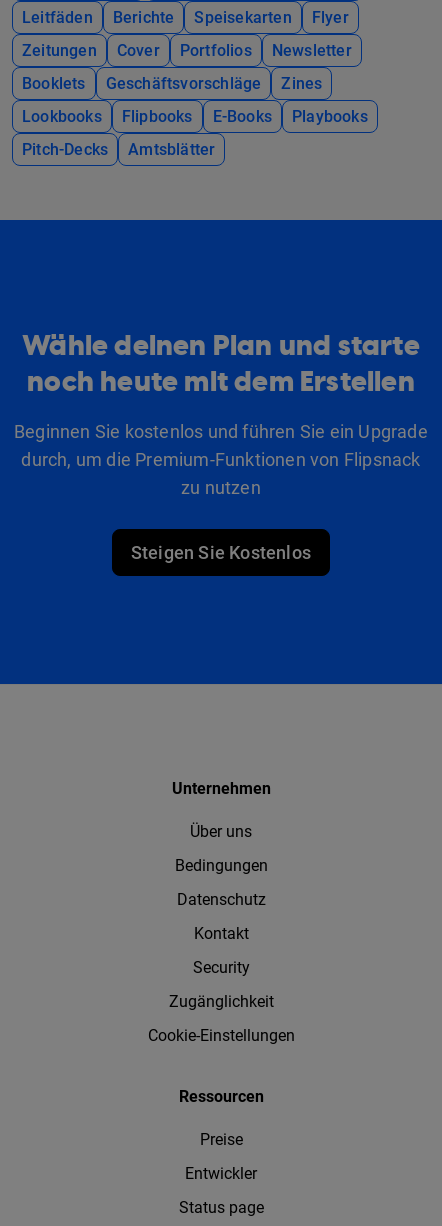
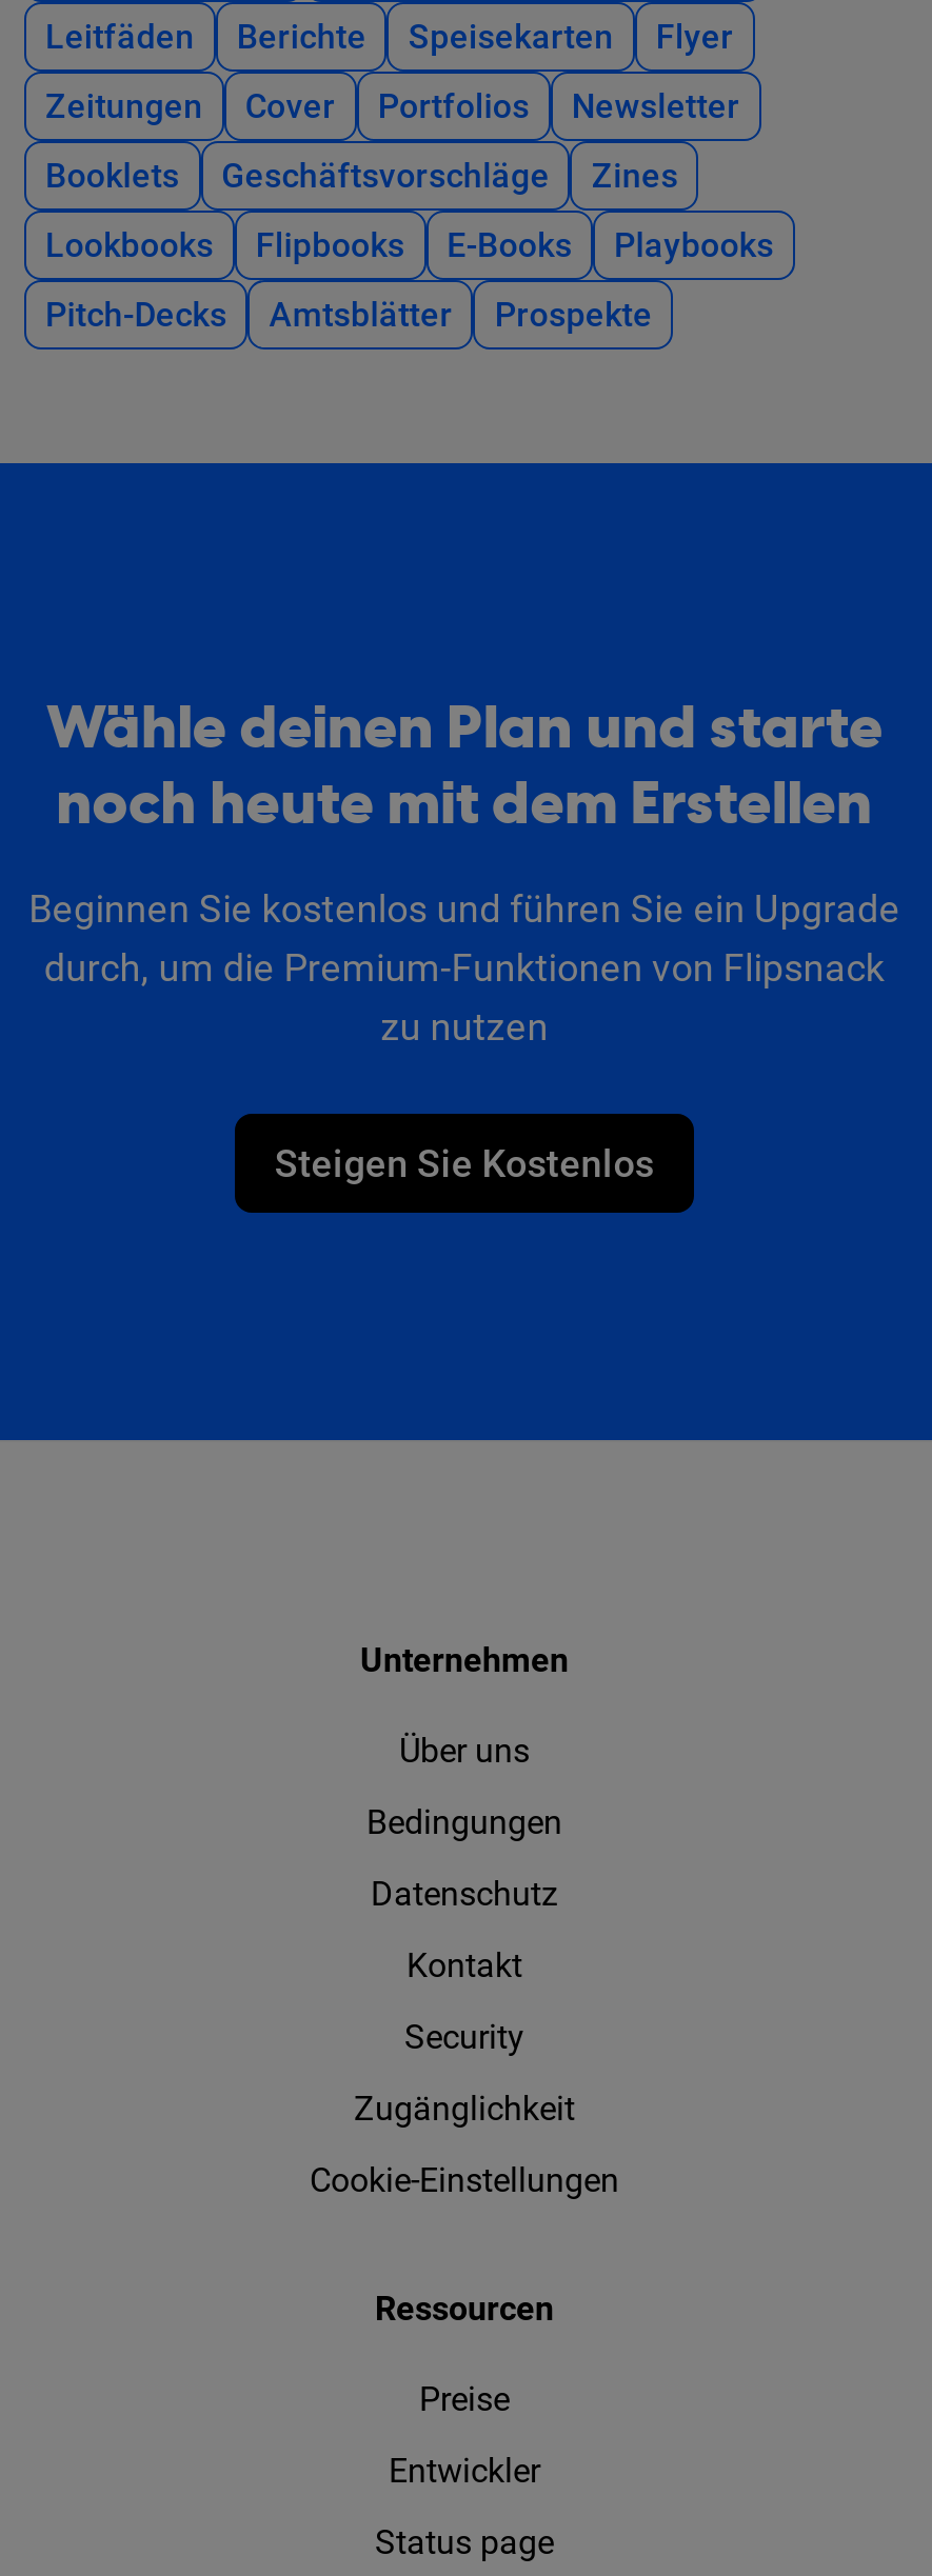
none -> [495,294,652,334] Prospekte

